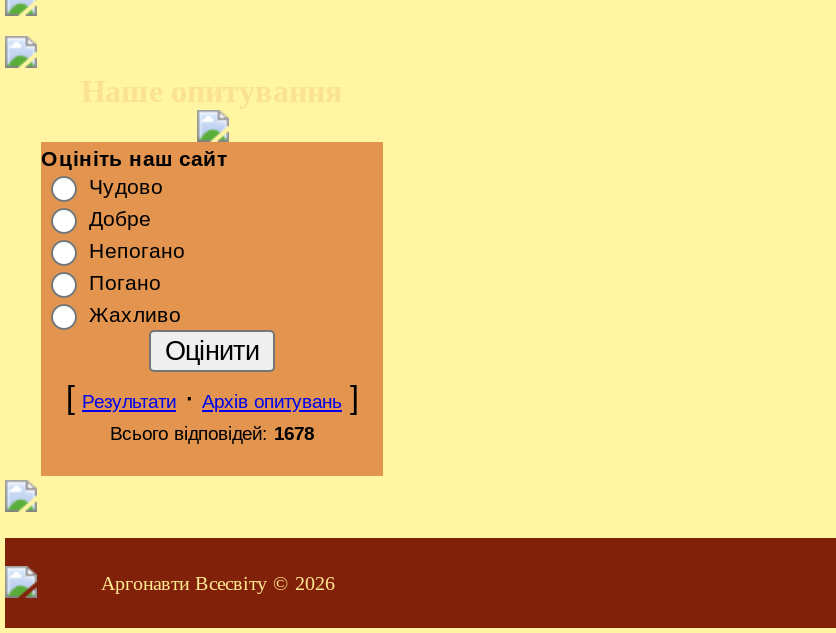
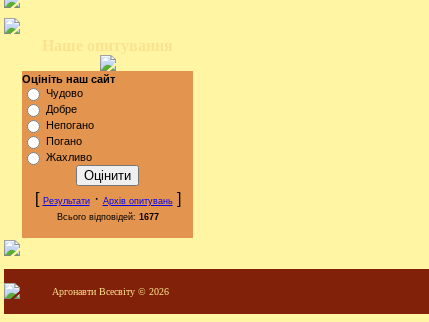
[110,424,314,444] Всього відповідей: 1678 -> [56,212,158,222] Всього відповідей: 1677

